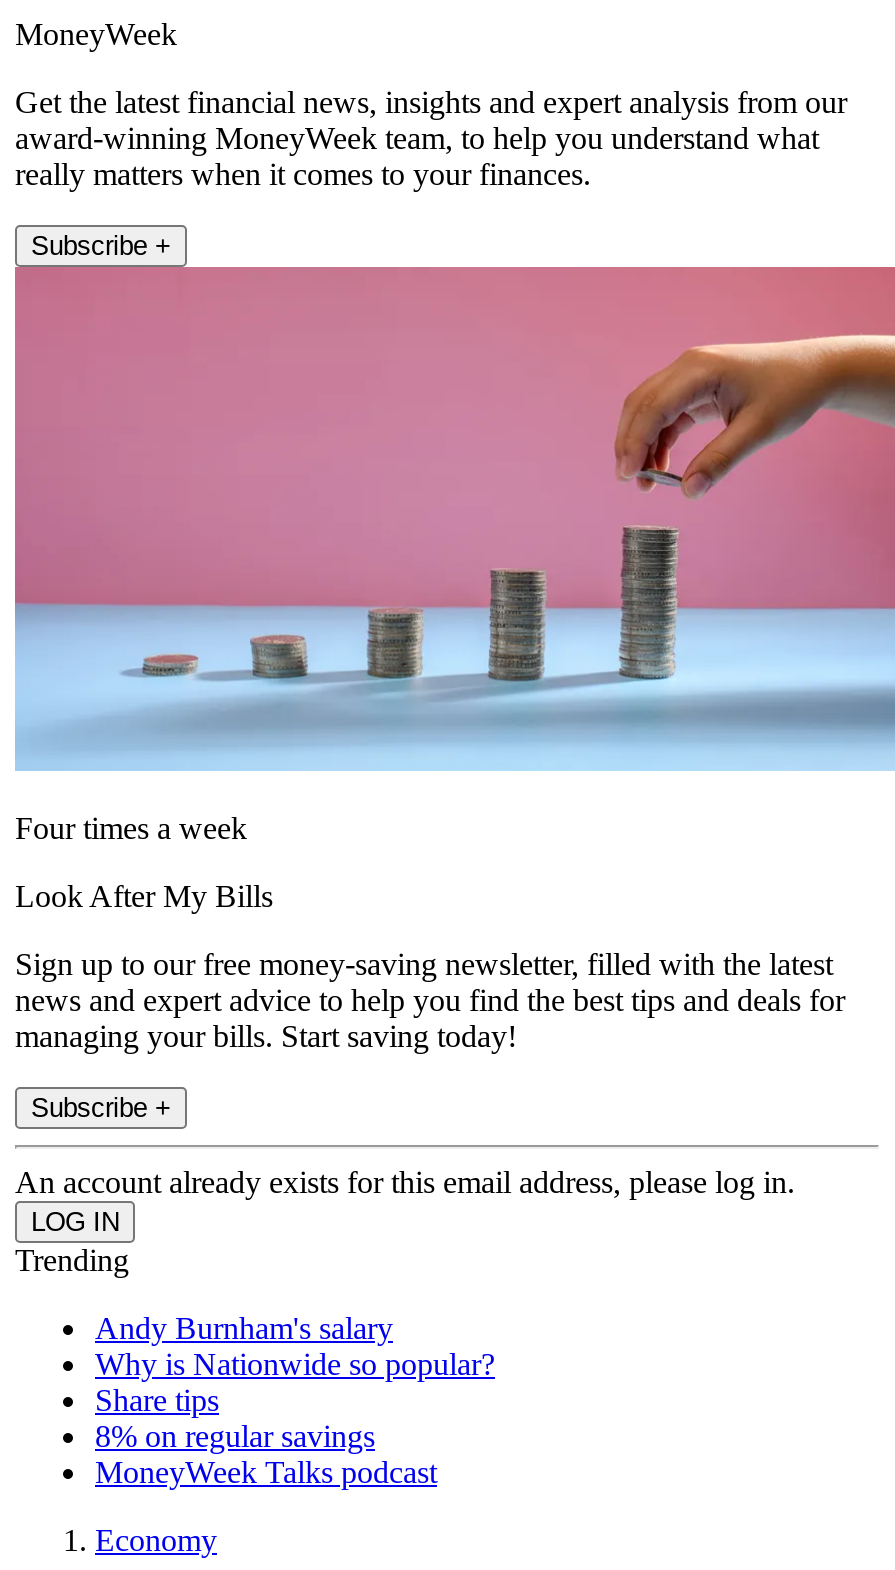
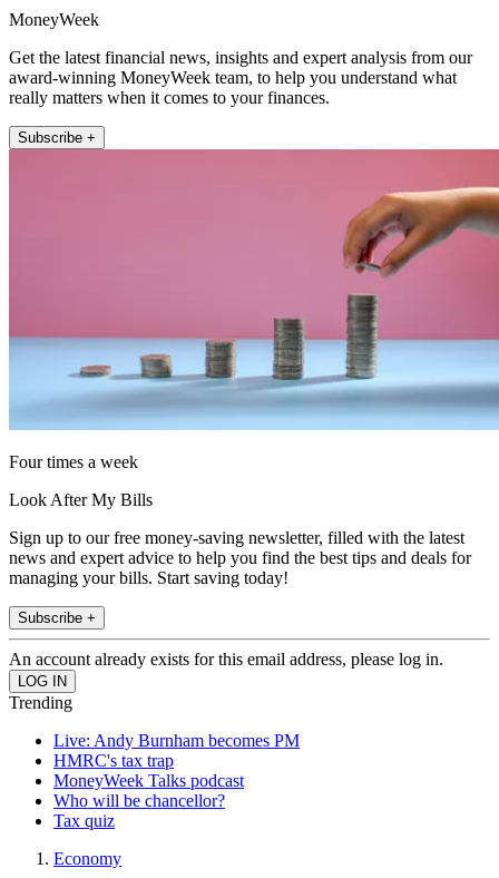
[95,1311,495,1453] Andy Burnham's salary | Why is Nationwide so popular? | Share tips | 8% on regular savings -> [53,731,300,770] Live: Andy Burnham becomes PM | HMRC's tax trap
moved [95,1455,437,1489] -> [53,771,244,790]: MoneyWeek Talks podcast
none -> [53,791,225,830] Who will be chancellor? | Tax quiz

